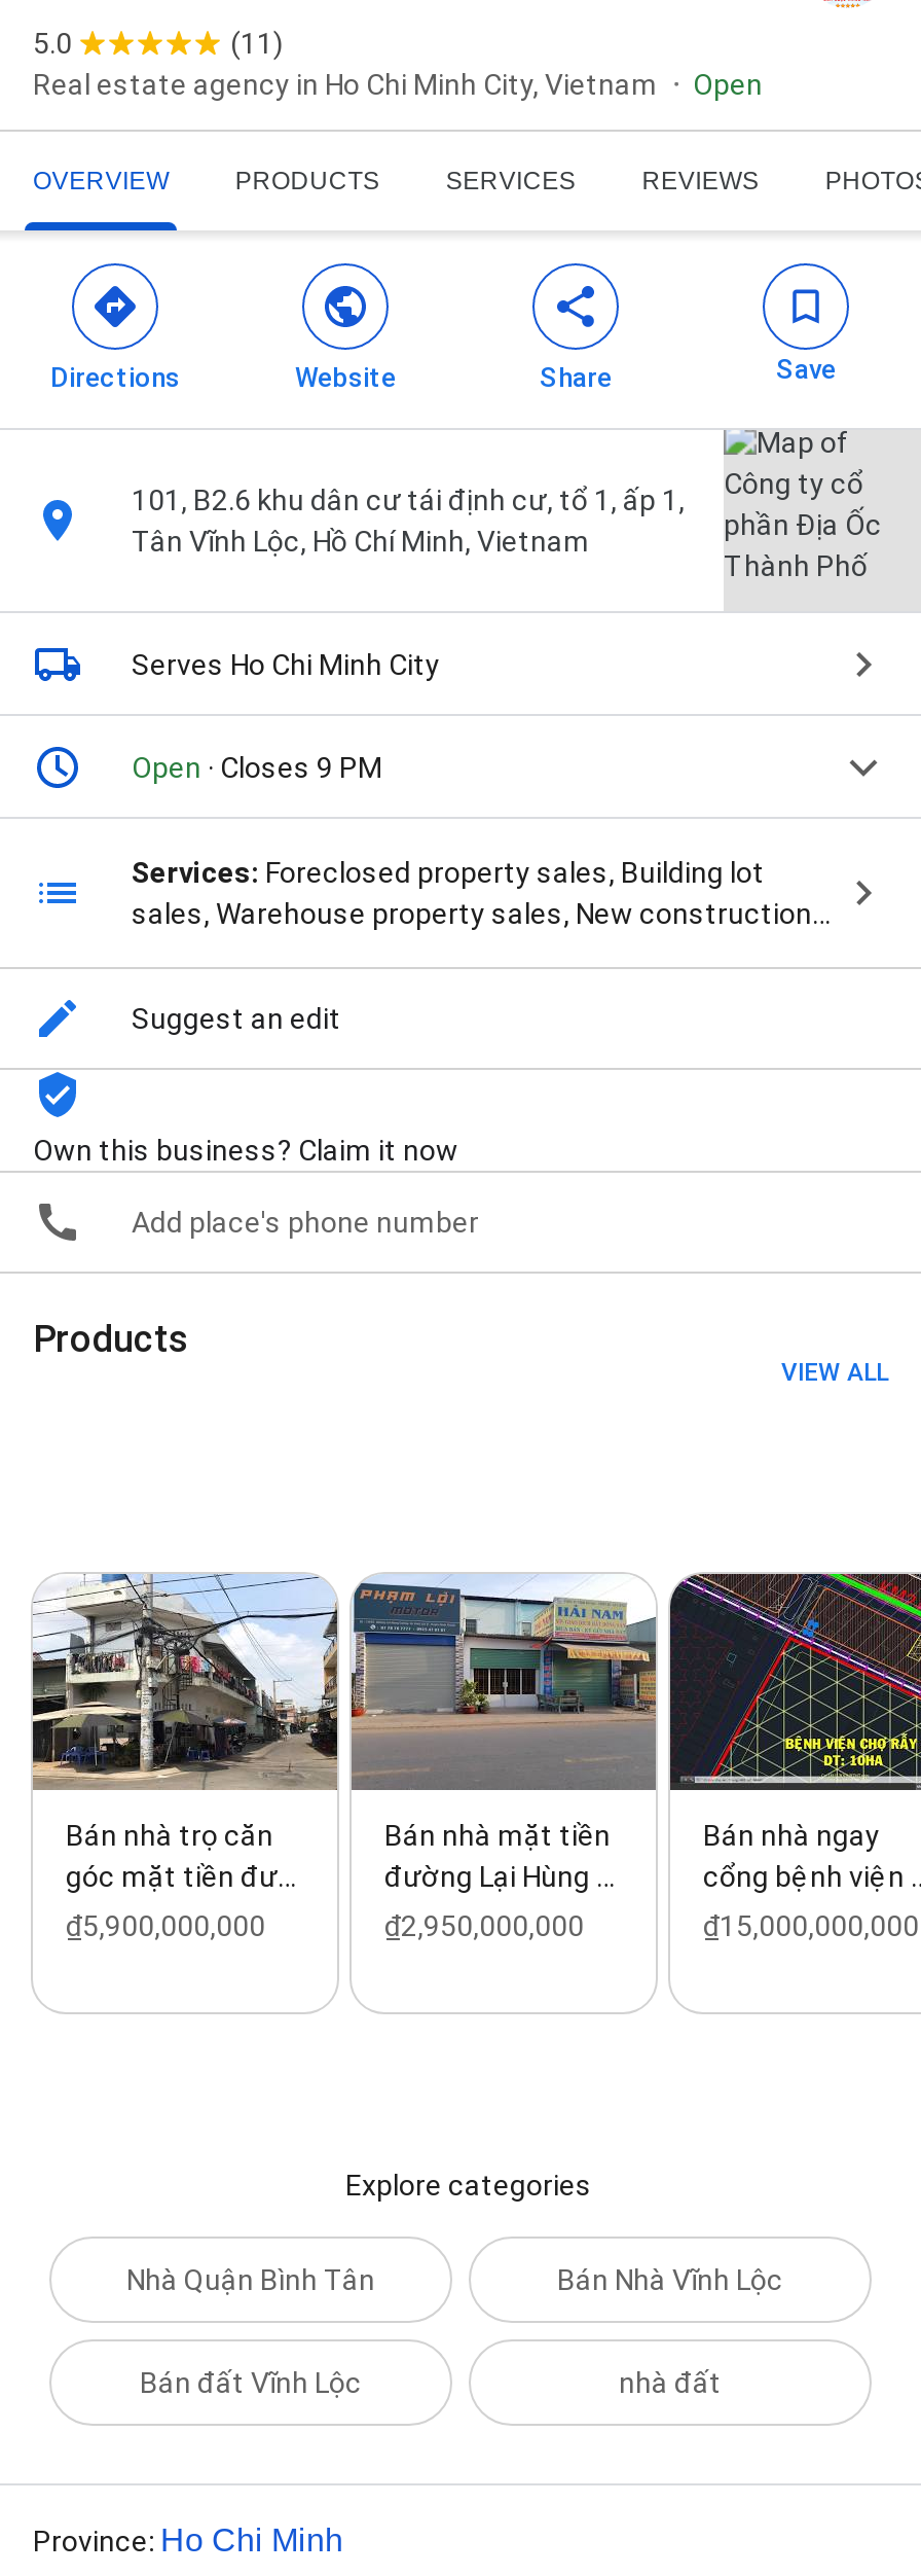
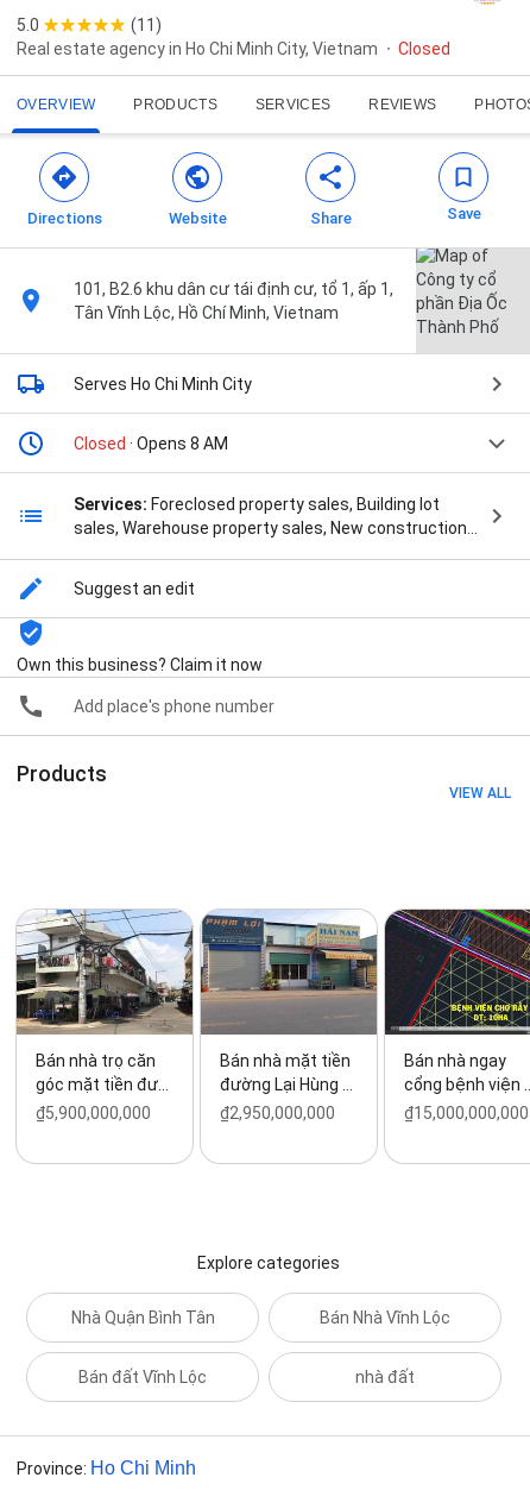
[693,68,763,101] Open -> [398,39,450,59] Closed
[132,751,382,784] Open · Closes 9 PM -> [74,434,228,453] Closed · Opens 8 AM

